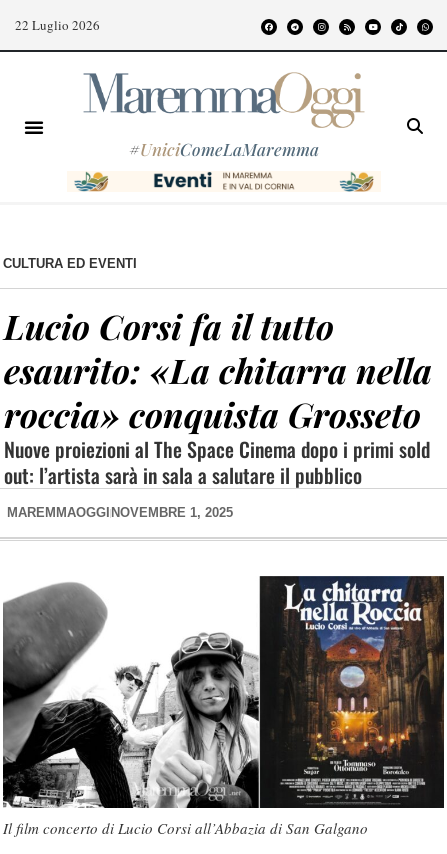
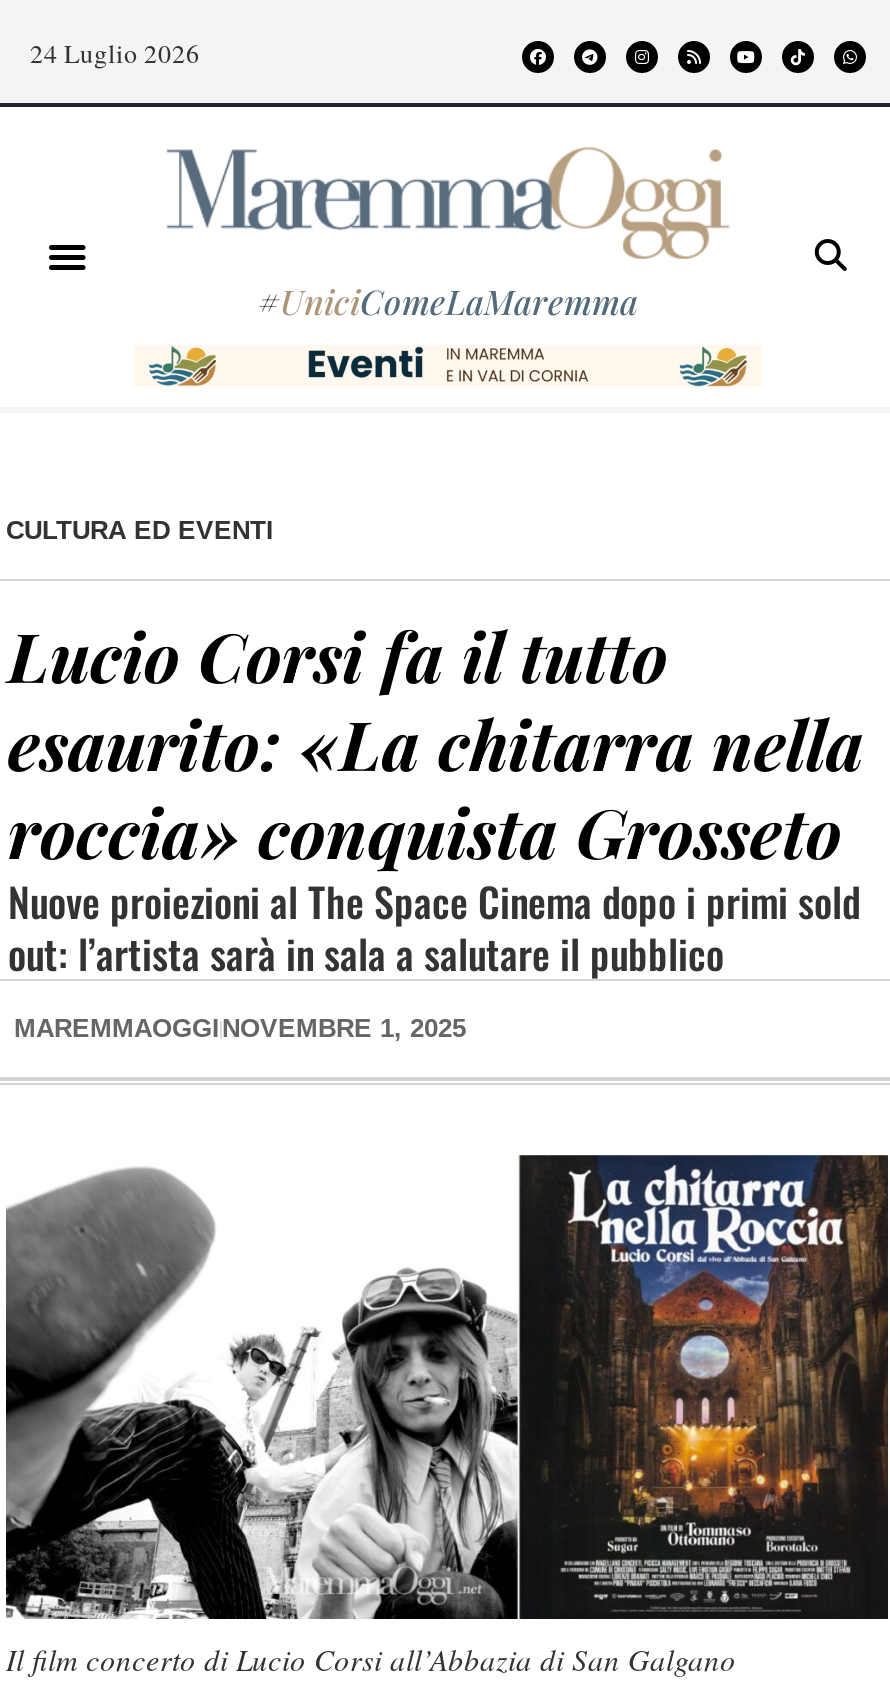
[15,15,100,33] 22 Luglio 2026 -> [30,34,200,70] 24 Luglio 2026

